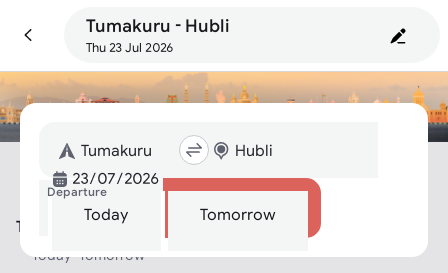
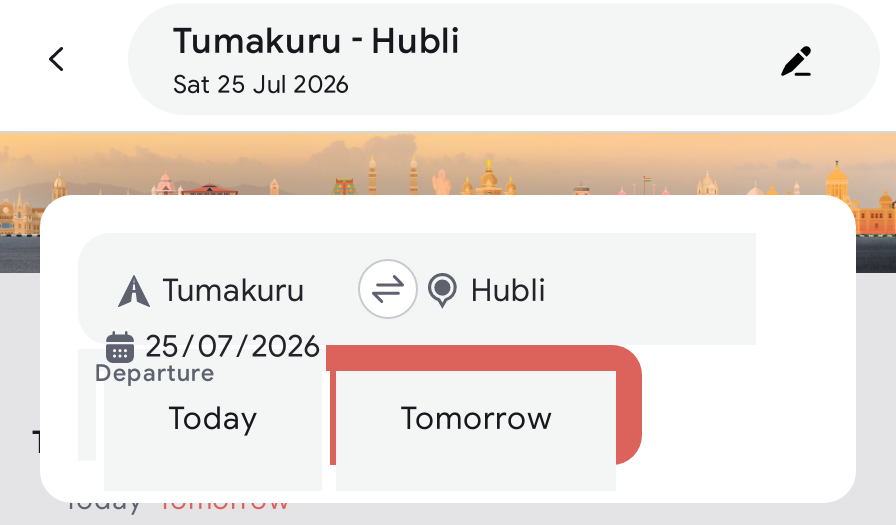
[86,40,174,55] Thu 23 Jul 2026 -> [173,69,351,99] Sat 25 Jul 2026

